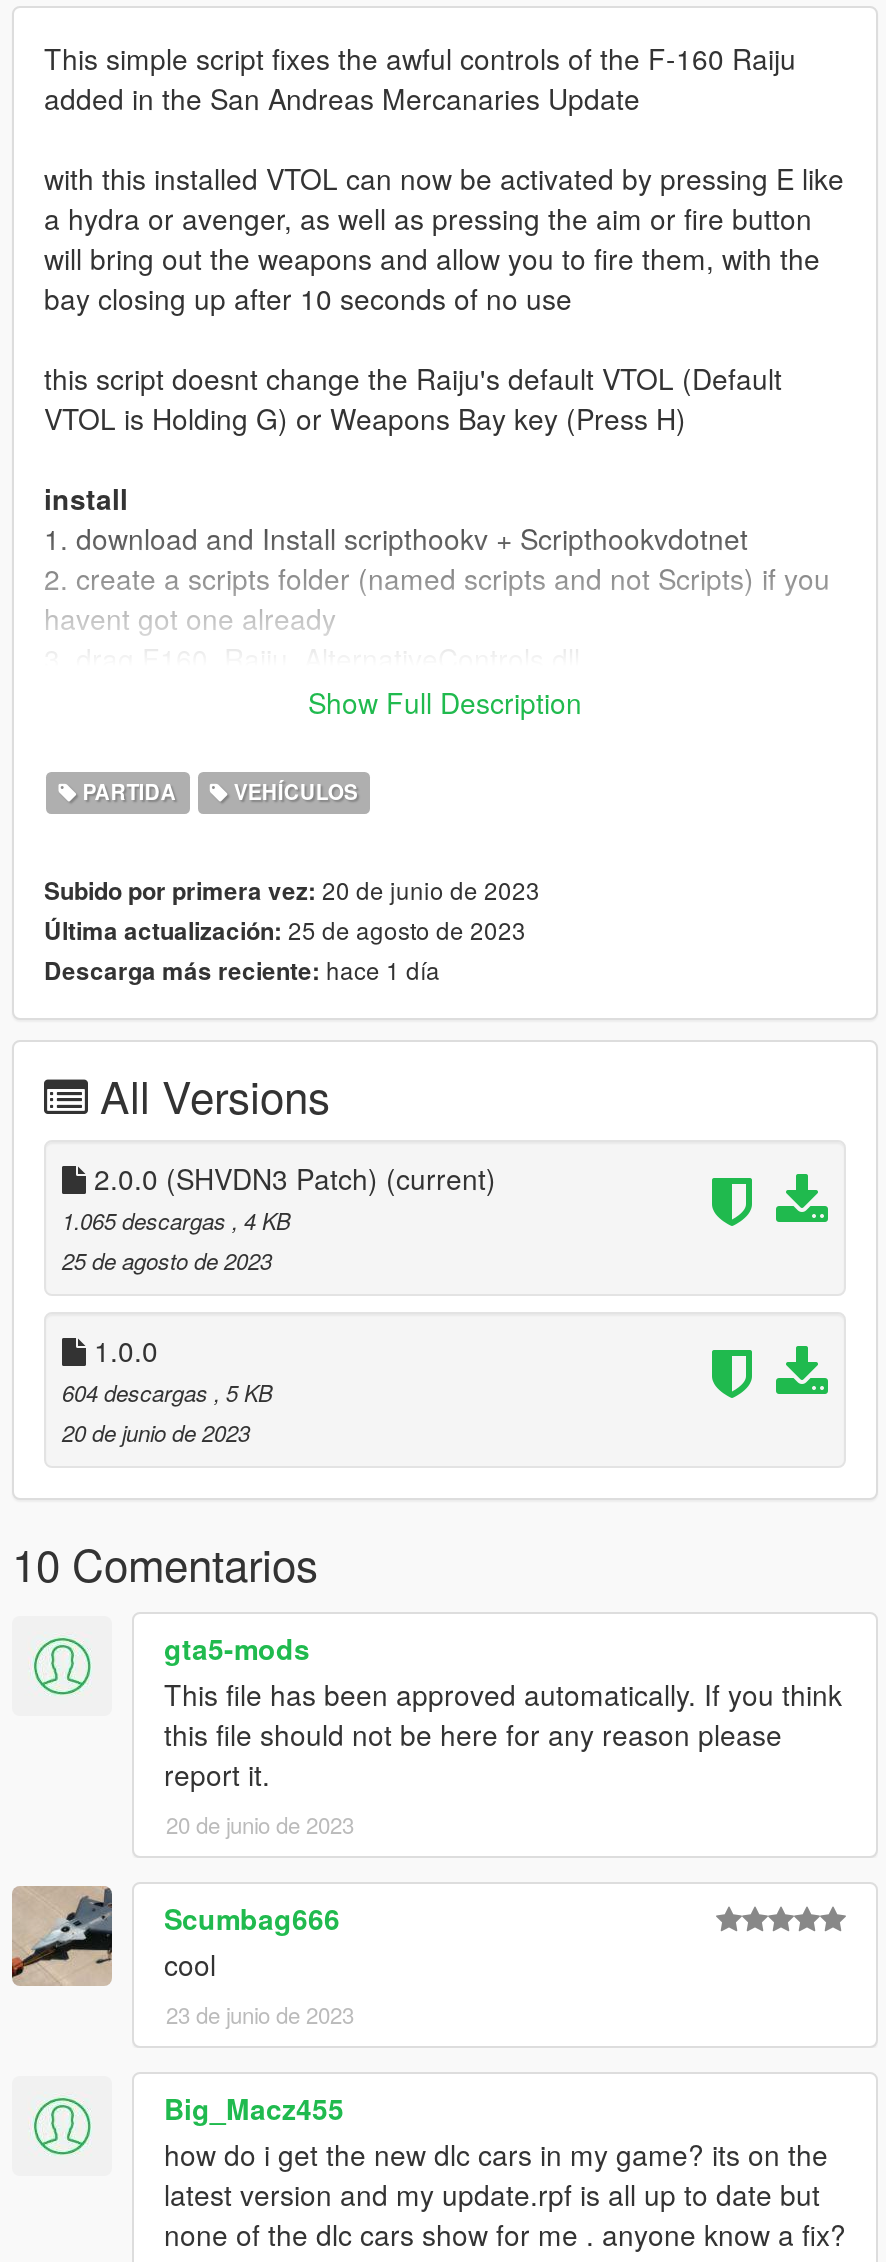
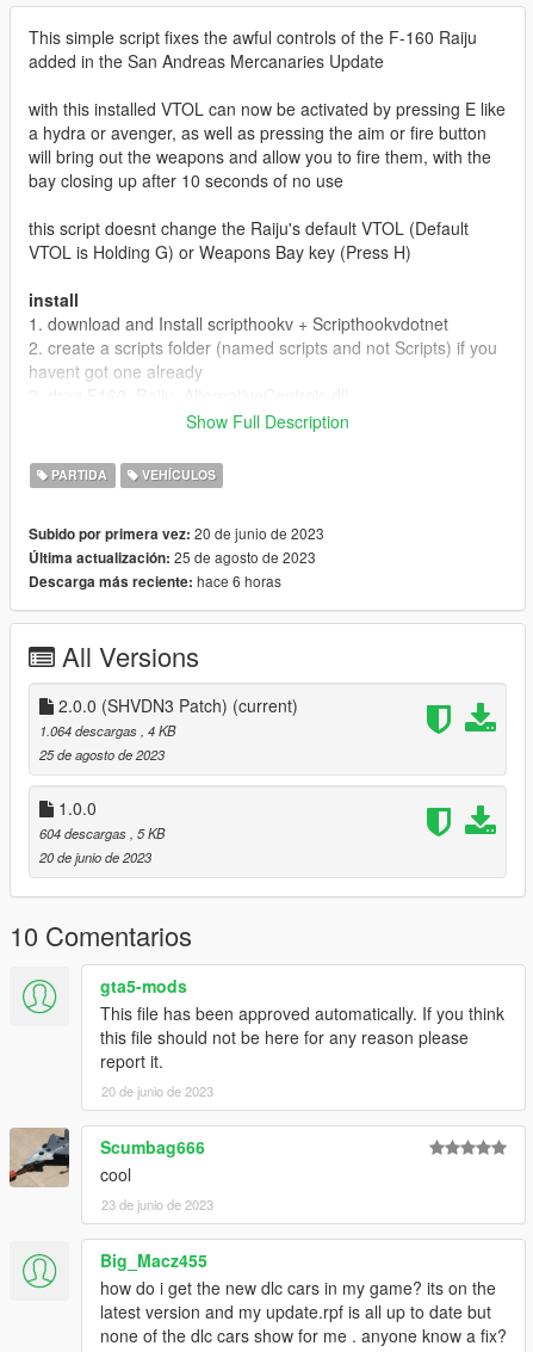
[44,953,440,989] Descarga más reciente: hace 1 día -> [29,571,281,592] Descarga más reciente: hace 6 horas
[62,1205,290,1237] 1.065 descargas, 4 KB -> [39,721,175,740] 1.064 descargas, 4 KB

